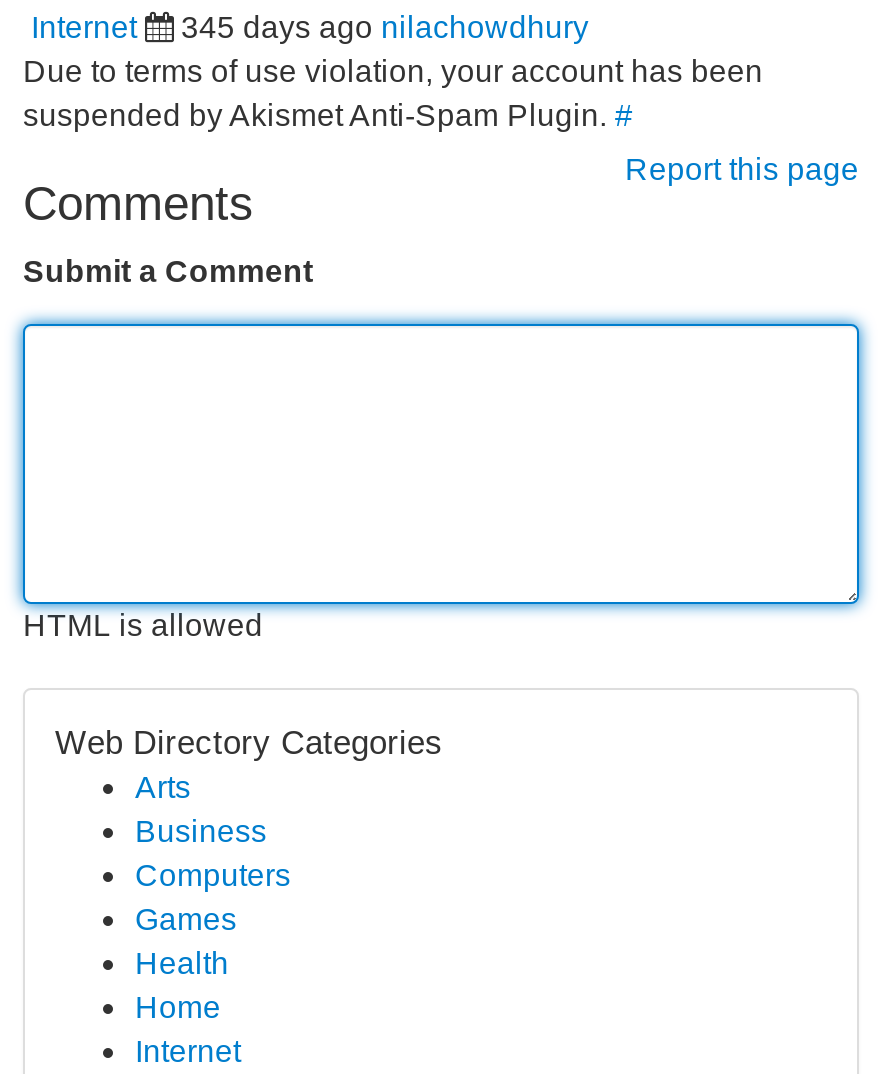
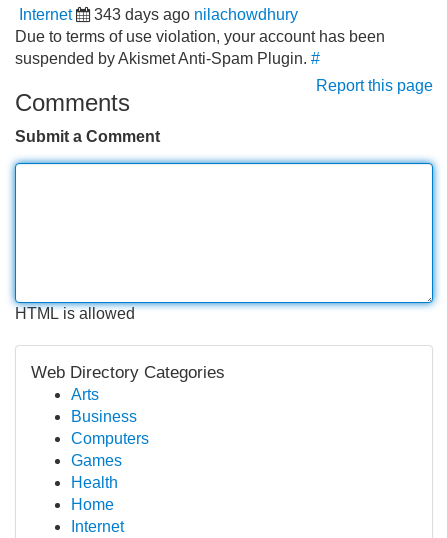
[181,10,589,44] 345 days ago nilachowdhury -> [94,6,298,23] 343 days ago nilachowdhury

